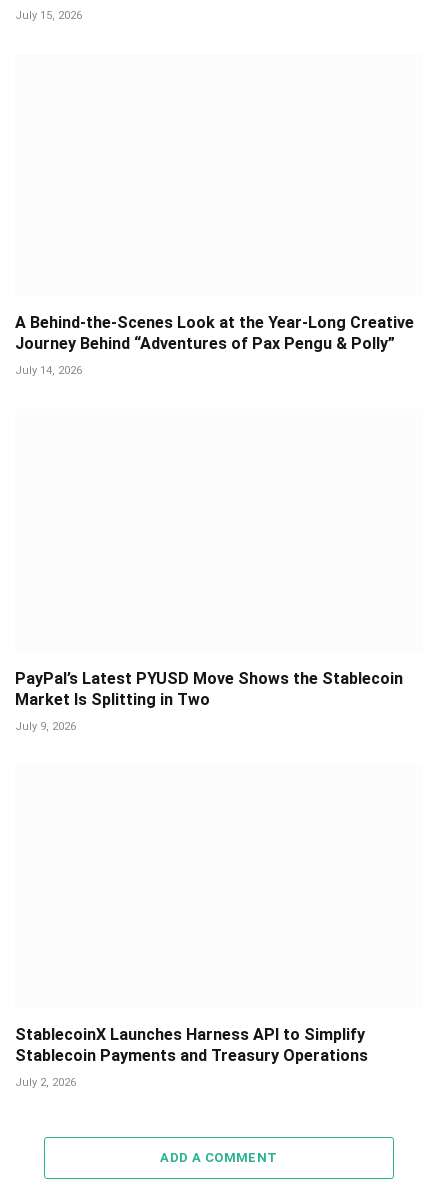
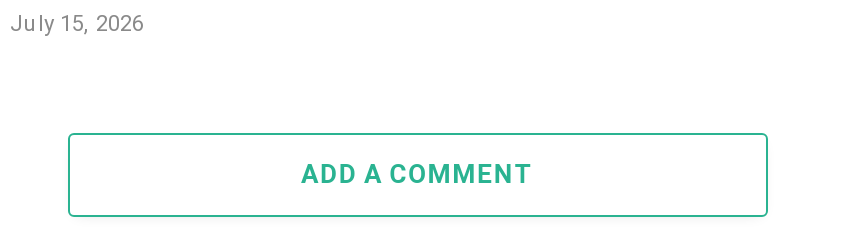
[15,313,414,377] A Behind-the-Scenes Look at the Year-Long Creative | Journey Behind “Adventures of Pax Pengu & Polly” | July 14, 2026 -> none
[15,669,403,733] PayPal’s Latest PYUSD Move Shows the Stablecoin | Market Is Splitting in Two | July 9, 2026 -> none
[15,1025,368,1089] StablecoinX Launches Harness API to Simplify | Stablecoin Payments and Treasury Operations | July 2, 2026 -> none

